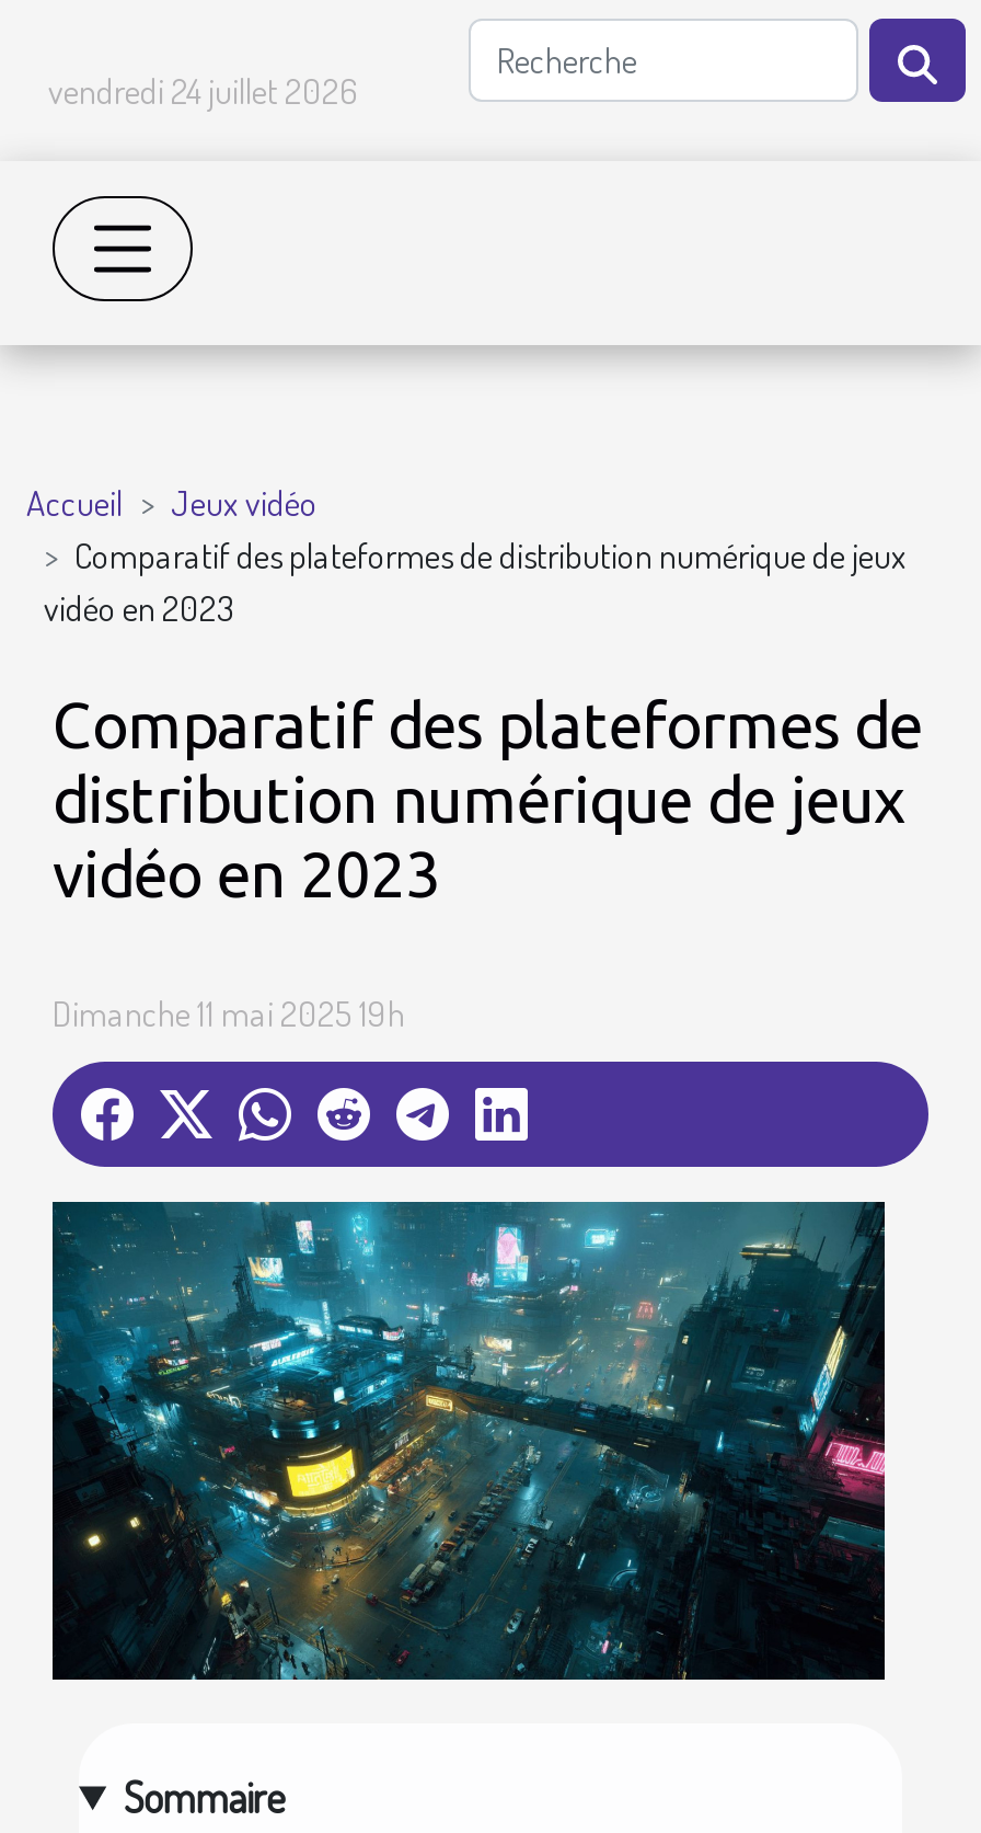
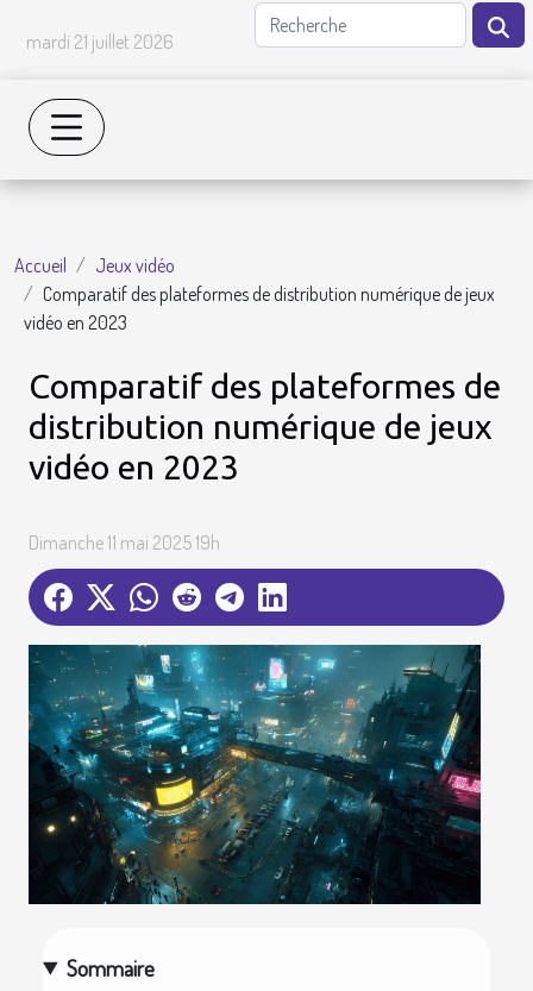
[48,69,359,113] vendredi 24 juillet 2026 -> [26,30,174,54] mardi 21 juillet 2026

